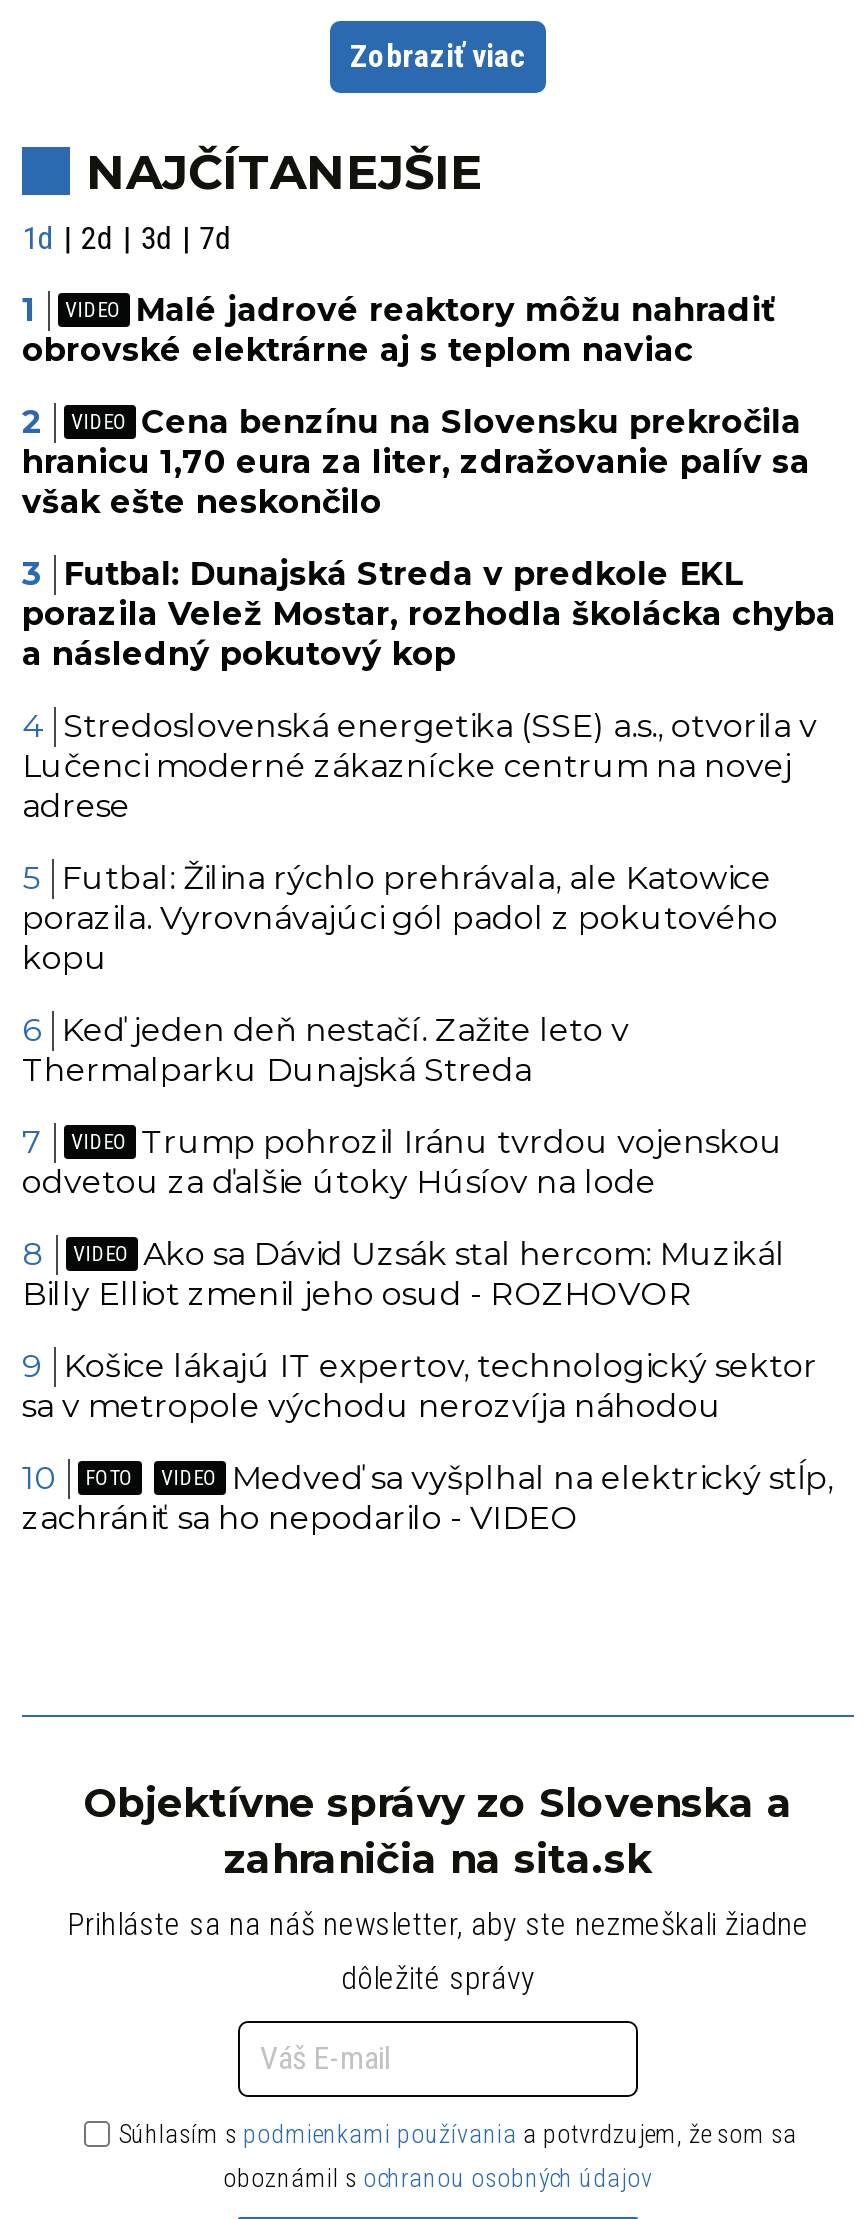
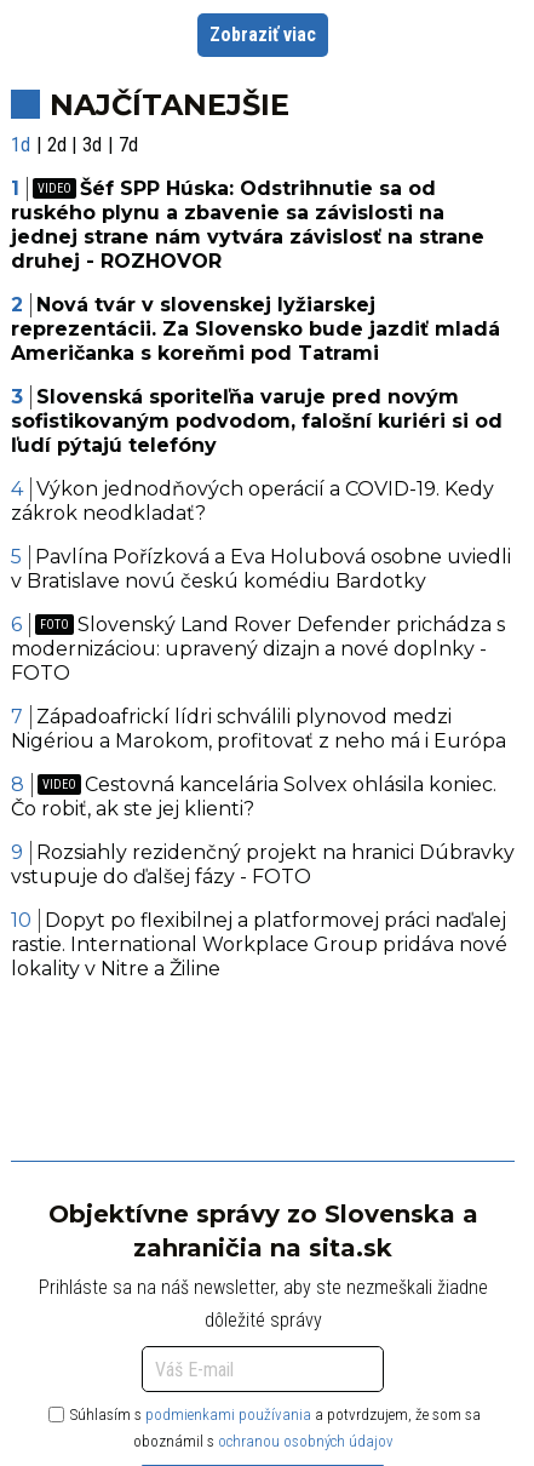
[22,291,775,369] Malé jadrové reaktory môžu nahradiť | obrovské elektrárne aj s teplom naviac -> [11,177,484,272] Šéf SPP Húska: Odstrihnutie sa od | ruského plynu a zbavenie sa závislosti na | jednej strane nám vytvára závislosť na strane | druhej - ROZHOVOR
[22,403,810,521] Cena benzínu na Slovensku prekročila | hranicu 1,70 eura za liter, zdražovanie palív sa | však ešte neskončilo -> [11,293,500,365] Nová tvár v slovenskej lyžiarskej | reprezentácii. Za Slovensko bude jazdiť mladá | Američanka s koreňmi pod Tatrami
[22,555,836,673] Futbal: Dunajská Streda v predkole EKL | porazila Velež Mostar, rozhodla školácka chyba | a následný pokutový kop -> [11,385,503,457] Slovenská sporiteľňa varuje pred novým | sofistikovaným podvodom, falošní kuriéri si od | ľudí pýtajú telefóny
[22,707,817,825] Stredoslovenská energetika (SSE) a.s., otvorila v | Lučenci moderné zákaznícke centrum na novej | adrese -> [11,477,494,524] Výkon jednodňových operácií a COVID-19. Kedy | zákrok neodkladať?
[22,859,778,977] Futbal: Žilina rýchlo prehrávala, ale Katowice | porazila. Vyrovnávajúci gól padol z pokutového | kopu -> [11,545,511,592] Pavlína Pořízková a Eva Holubová osobne uviedli | v Bratislave novú českú komédiu Bardotky
[22,1011,629,1089] Keď jeden deň nestačí. Zažite leto v | Thermalparku Dunajská Streda -> [11,613,504,684] Slovenský Land Rover Defender prichádza s | modernizáciou: upravený dizajn a nové doplnky - | FOTO
[22,1123,783,1201] Trump pohrozil Iránu tvrdou vojenskou | odvetou za ďalšie útoky Húsíov na lode -> [11,705,506,752] Západoafrickí lídri schválili plynovod medzi | Nigériou a Marokom, profitovať z neho má i Európa
[22,1235,785,1313] Ako sa Dávid Uzsák stal hercom: Muzikál | Billy Elliot zmenil jeho osud - ROZHOVOR -> [11,773,496,820] Cestovná kancelária Solvex ohlásila koniec. | Čo robiť, ak ste jej klienti?
[22,1347,817,1425] Košice lákajú IT expertov, technologický sektor | sa v metropole východu nerozvíja náhodou -> [11,841,514,888] Rozsiahly rezidenčný projekt na hranici Dúbravky | vstupuje do ďalšej fázy - FOTO
[22,1459,833,1537] Medveď sa vyšplhal na elektrický stĺp, | zachrániť sa ho nepodarilo - VIDEO -> [11,909,507,980] Dopyt po flexibilnej a platformovej práci naďalej | rastie. International Workplace Group pridáva nové | lokality v Nitre a Žiline

